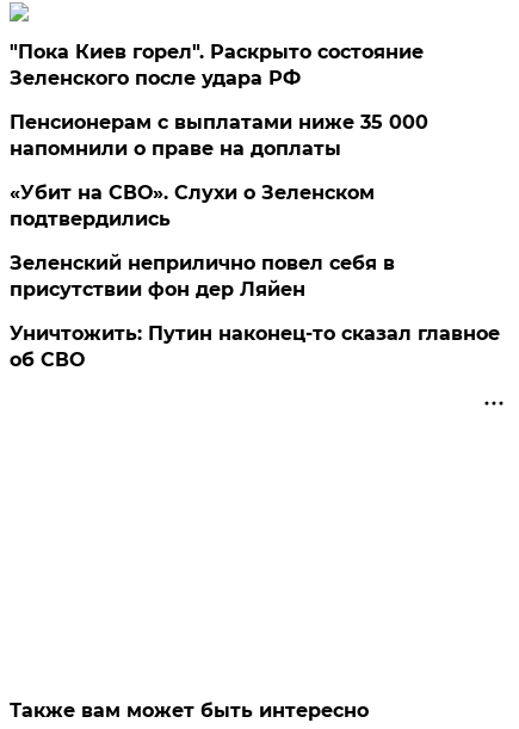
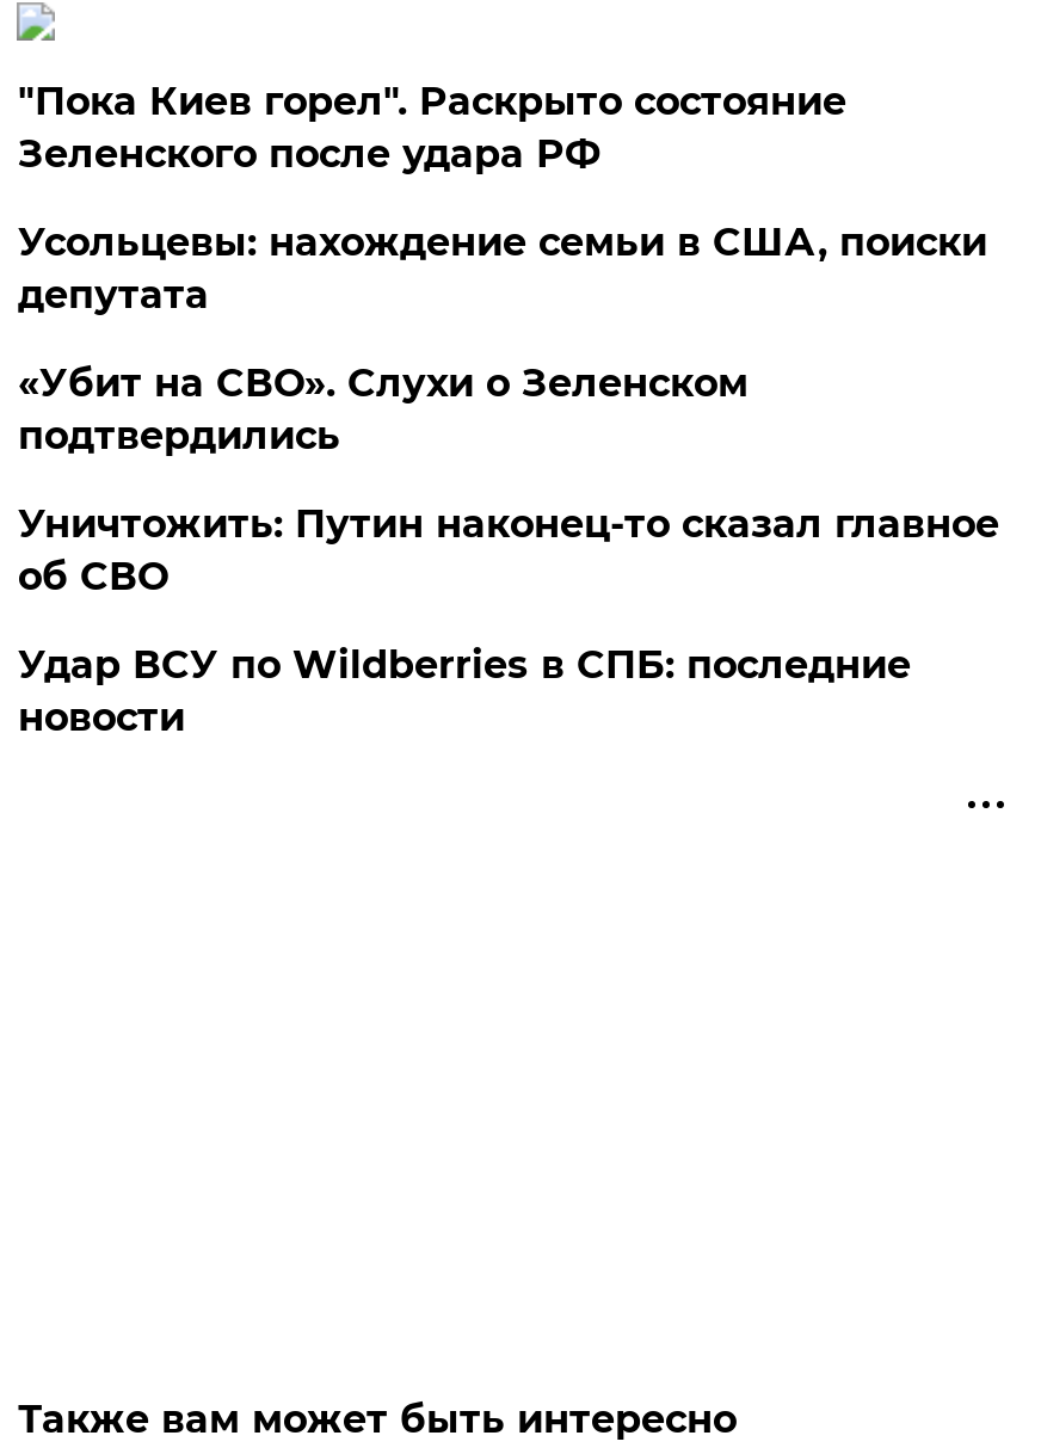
[10,111,429,160] Пенсионерам с выплатами ниже 35 000 | напомнили о праве на доплаты -> [18,220,987,318] Усольцевы: нахождение семьи в США, поиски | депутата
[10,252,395,301] Зеленский неприлично повел cебя в | присутствии фон дер Ляйен -> none
moved [10,322,500,371] -> [18,501,999,599]: Уничтожить: Путин наконец-то сказал главное | об СВО
none -> [18,642,911,740] Удар ВСУ по Wildberries в СПБ: последние | новости

